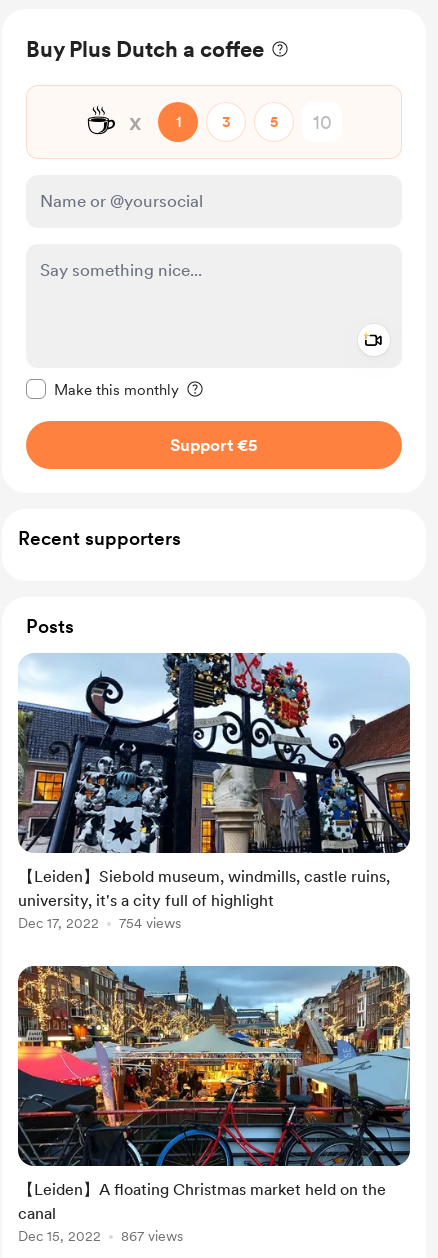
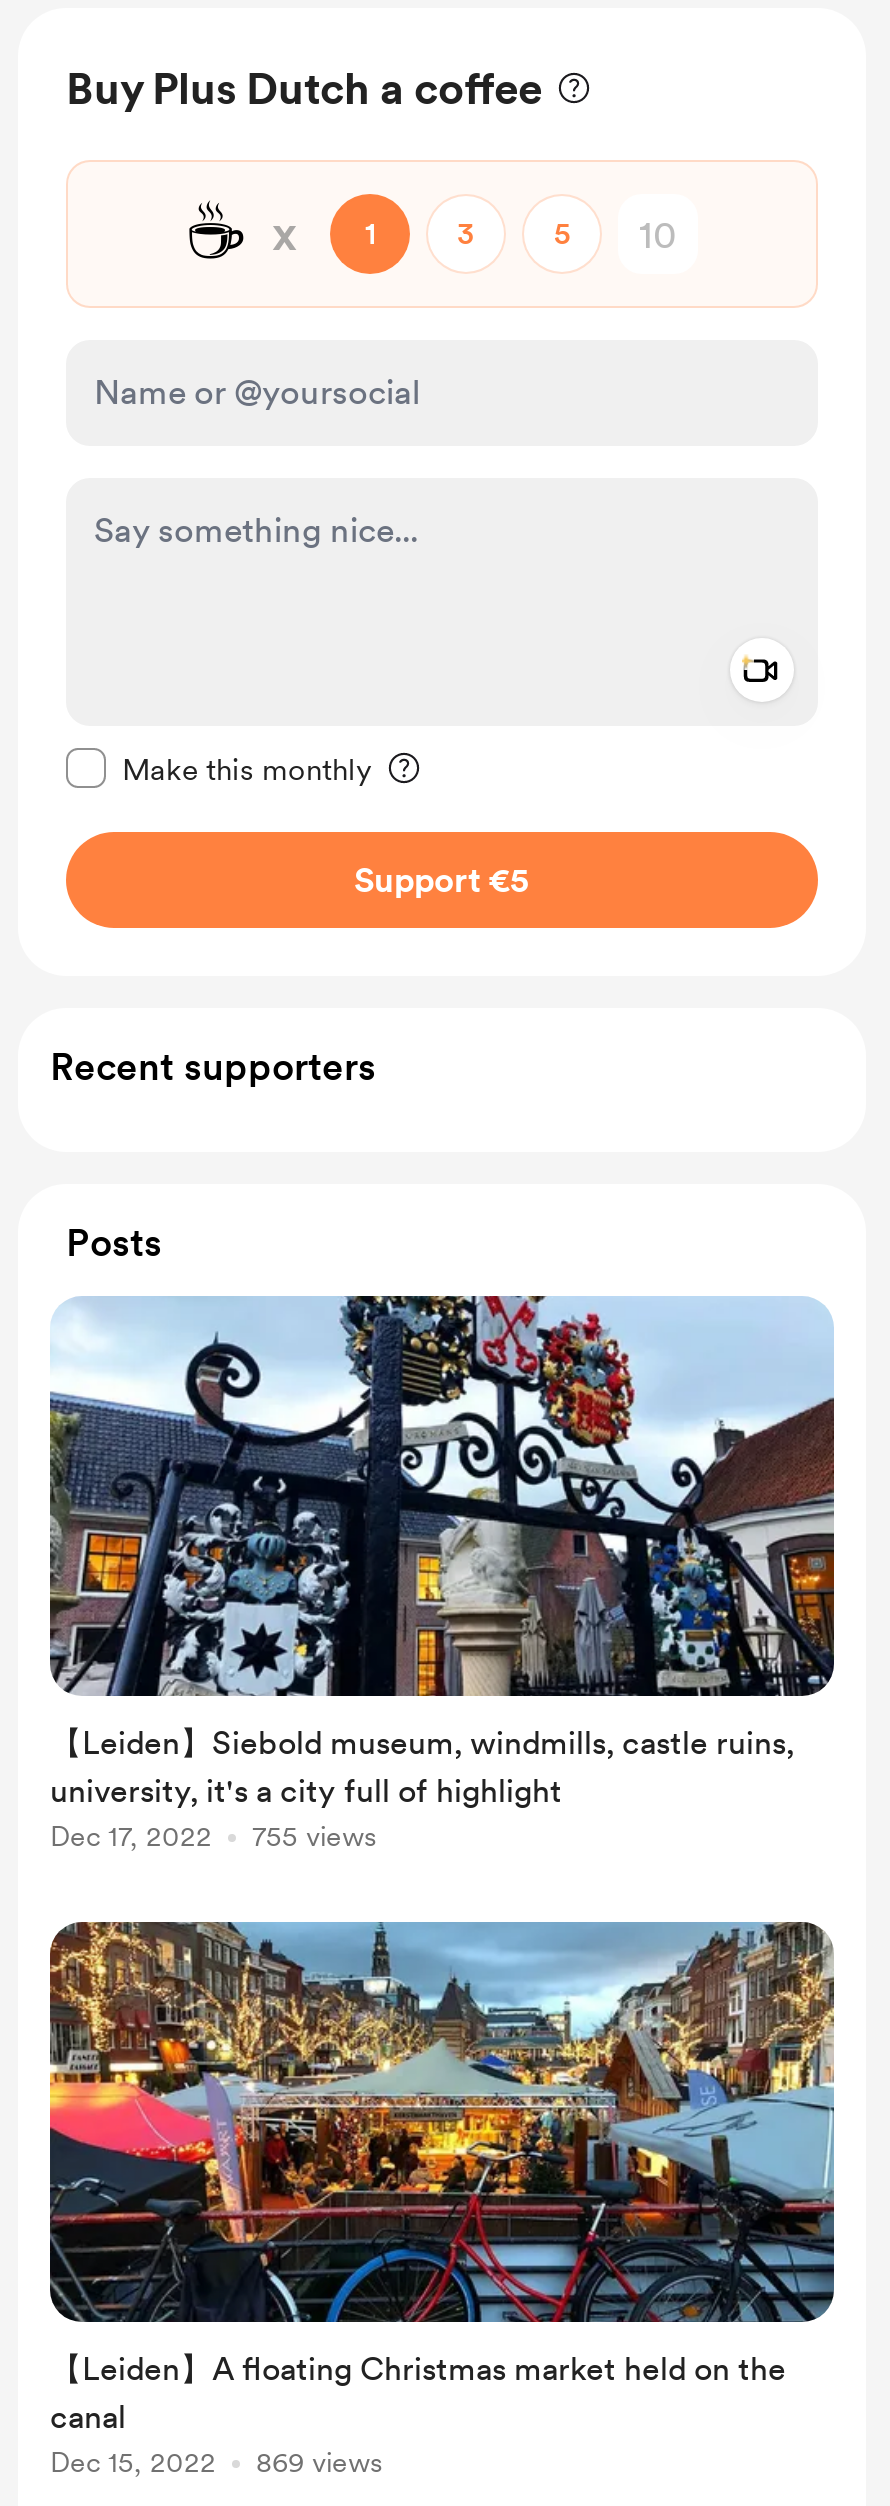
[18,915,181,931] Dec 17, 2022 754 views -> [50,1820,376,1852] Dec 17, 2022 755 views
[18,1228,183,1244] Dec 15, 2022 867 views -> [50,2446,382,2478] Dec 15, 2022 869 views

